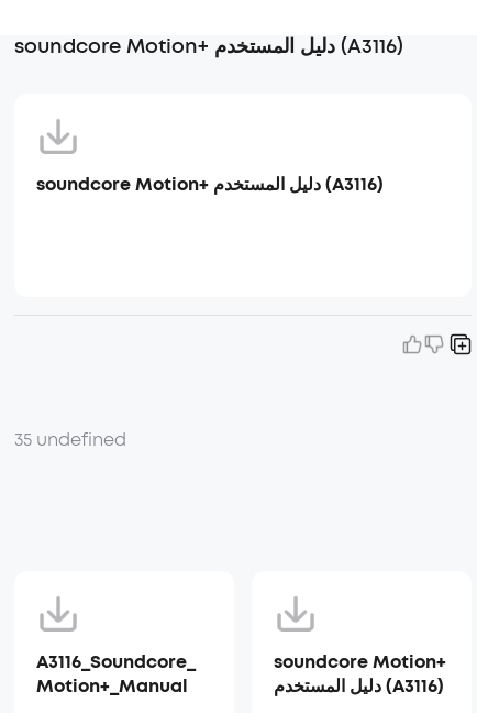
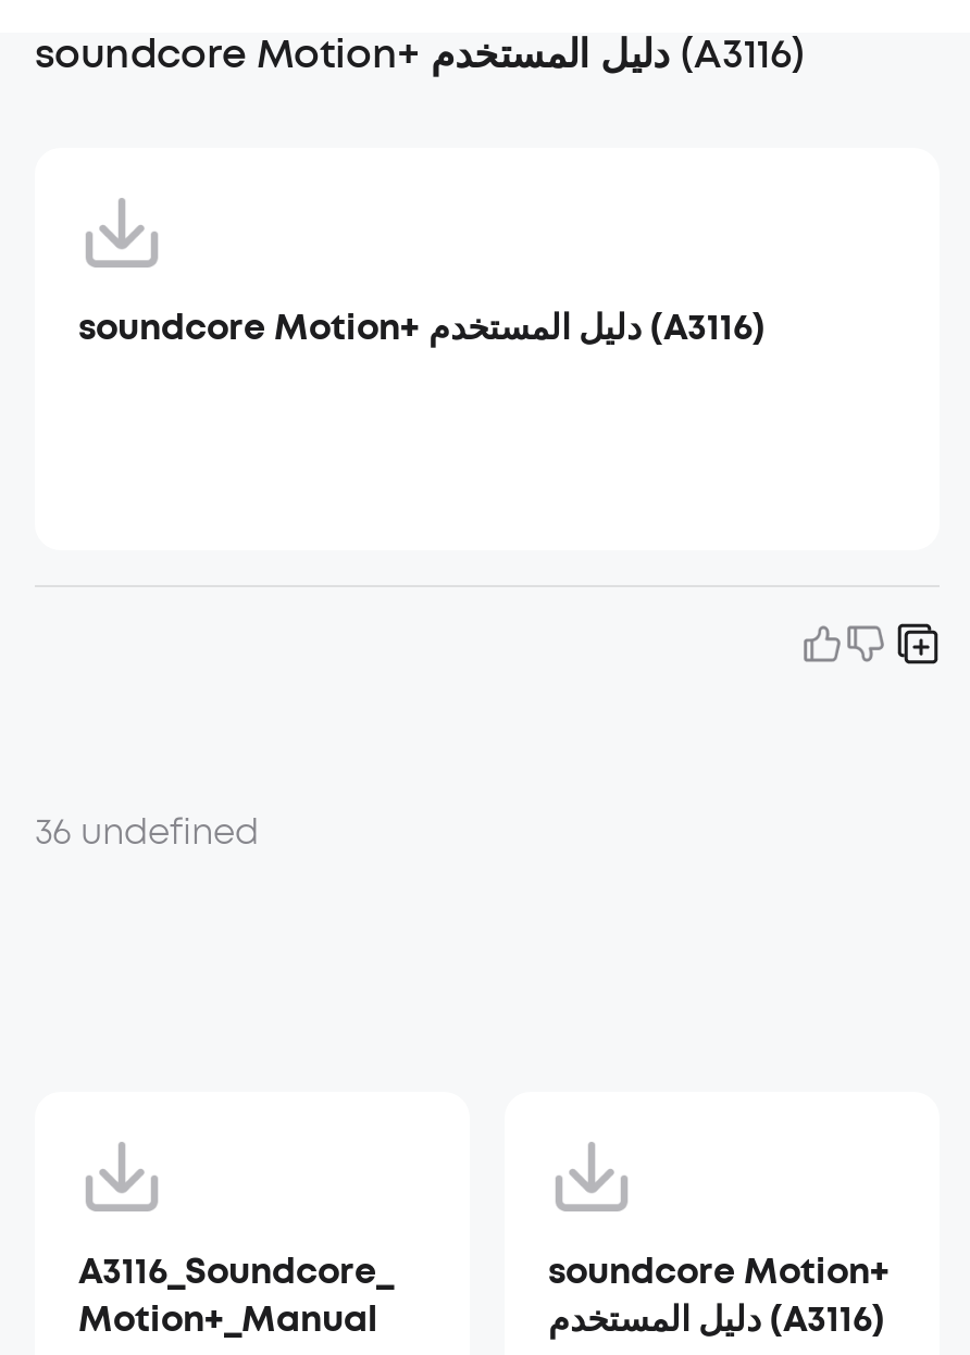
[14,428,126,451] 35 undefined -> [35,809,259,855] 36 undefined

